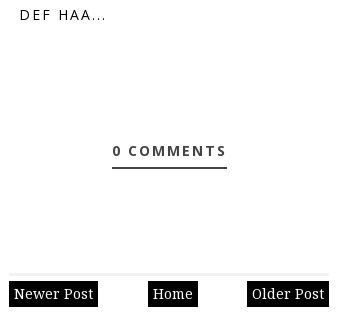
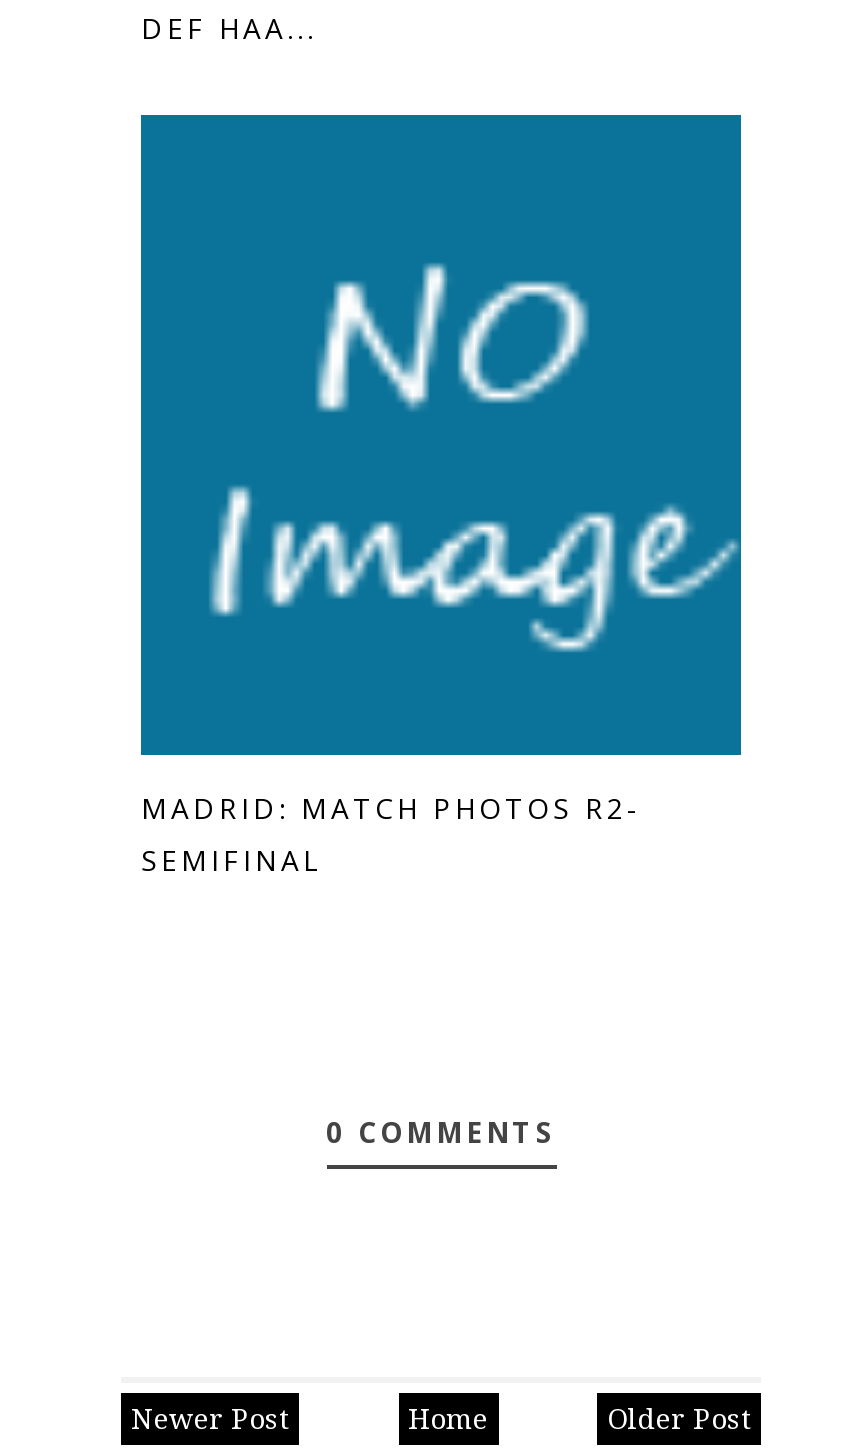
none -> [139,113,743,879] [image] | MADRID: MATCH PHOTOS R2- | SEMIFINAL

